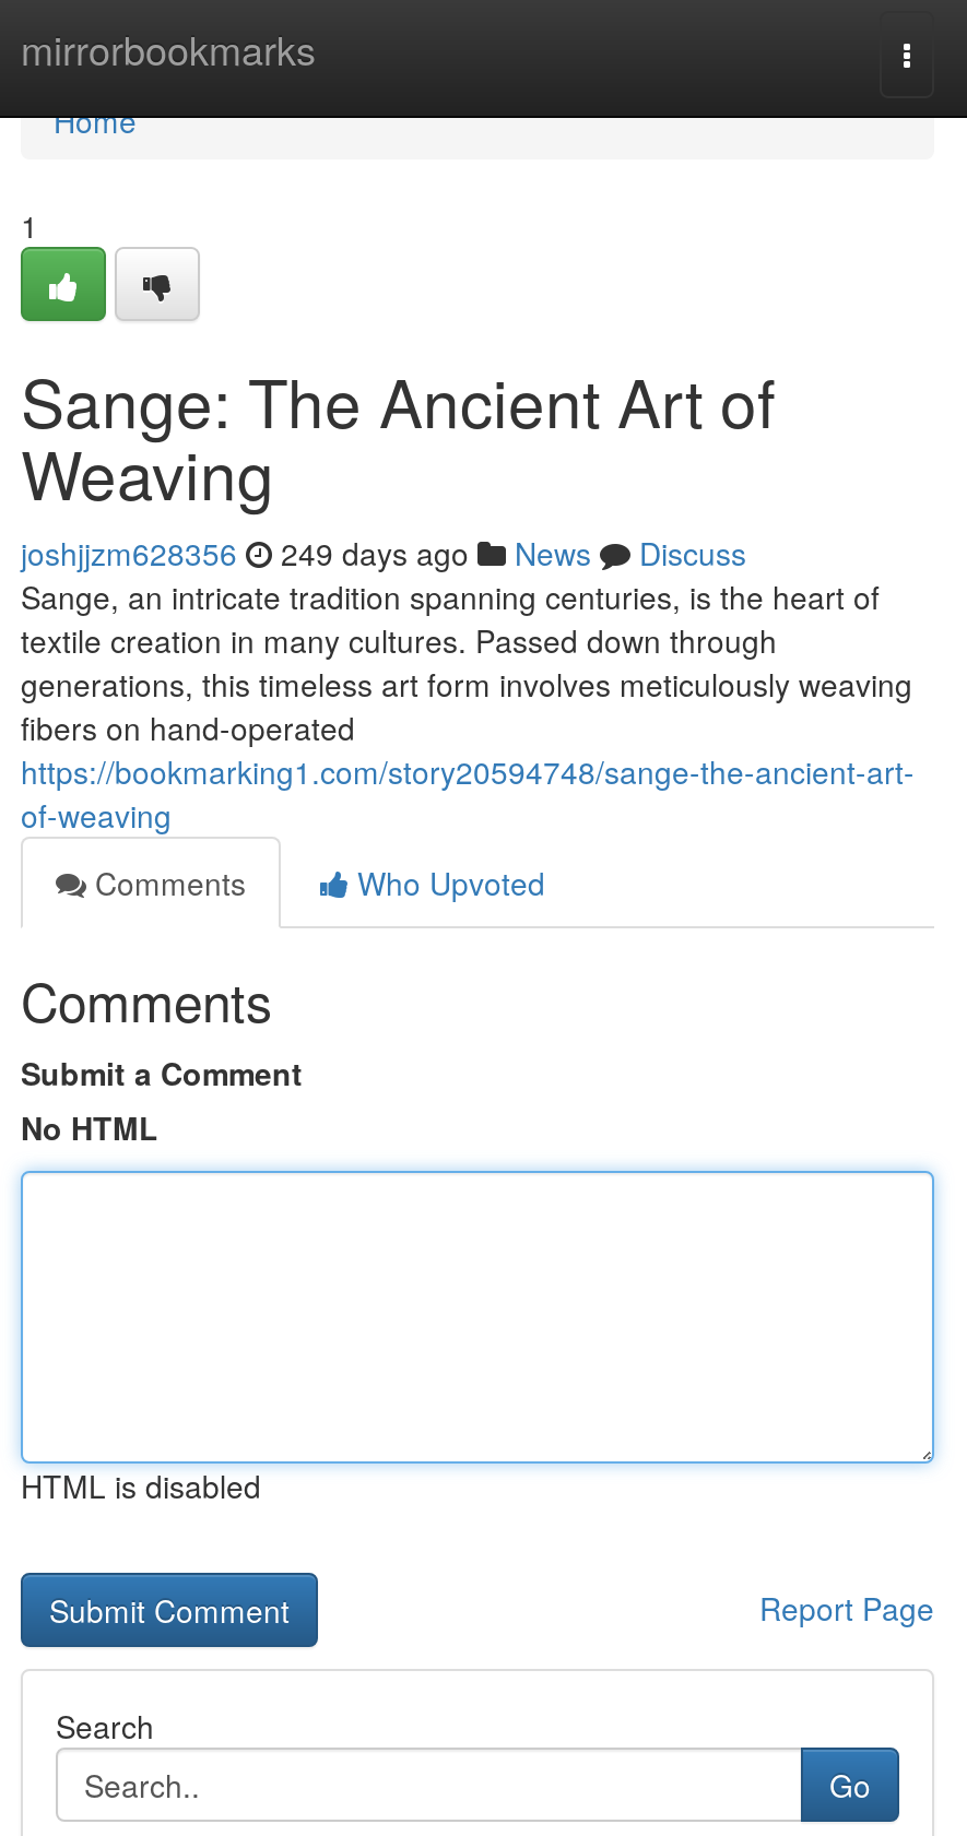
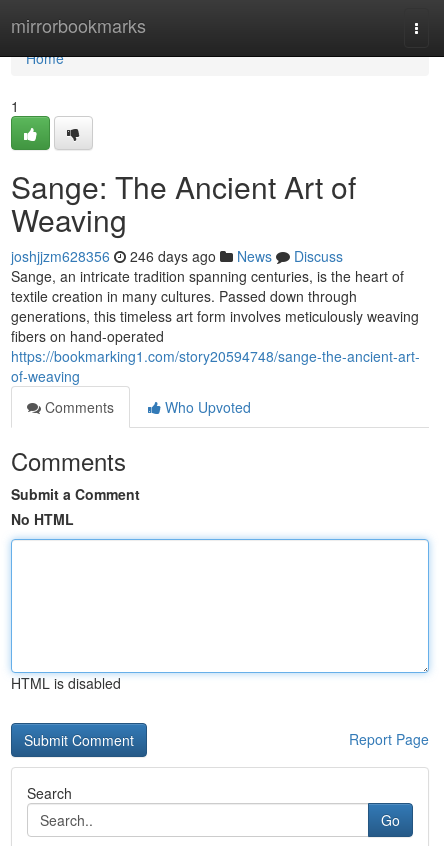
[21,531,746,575] joshjjzm628356 249 days ago News Discuss -> [11,246,343,266] joshjjzm628356 246 days ago News Discuss

